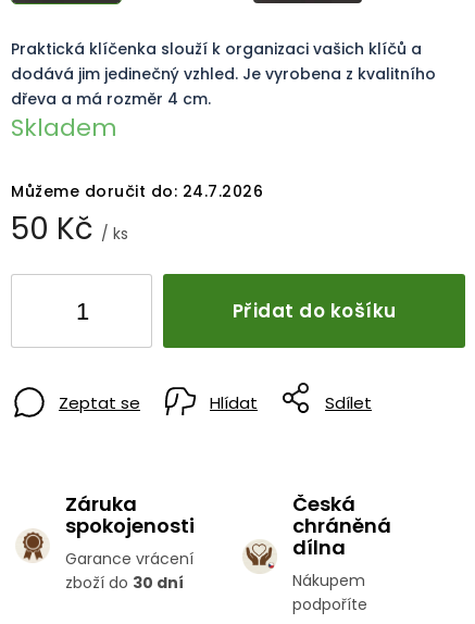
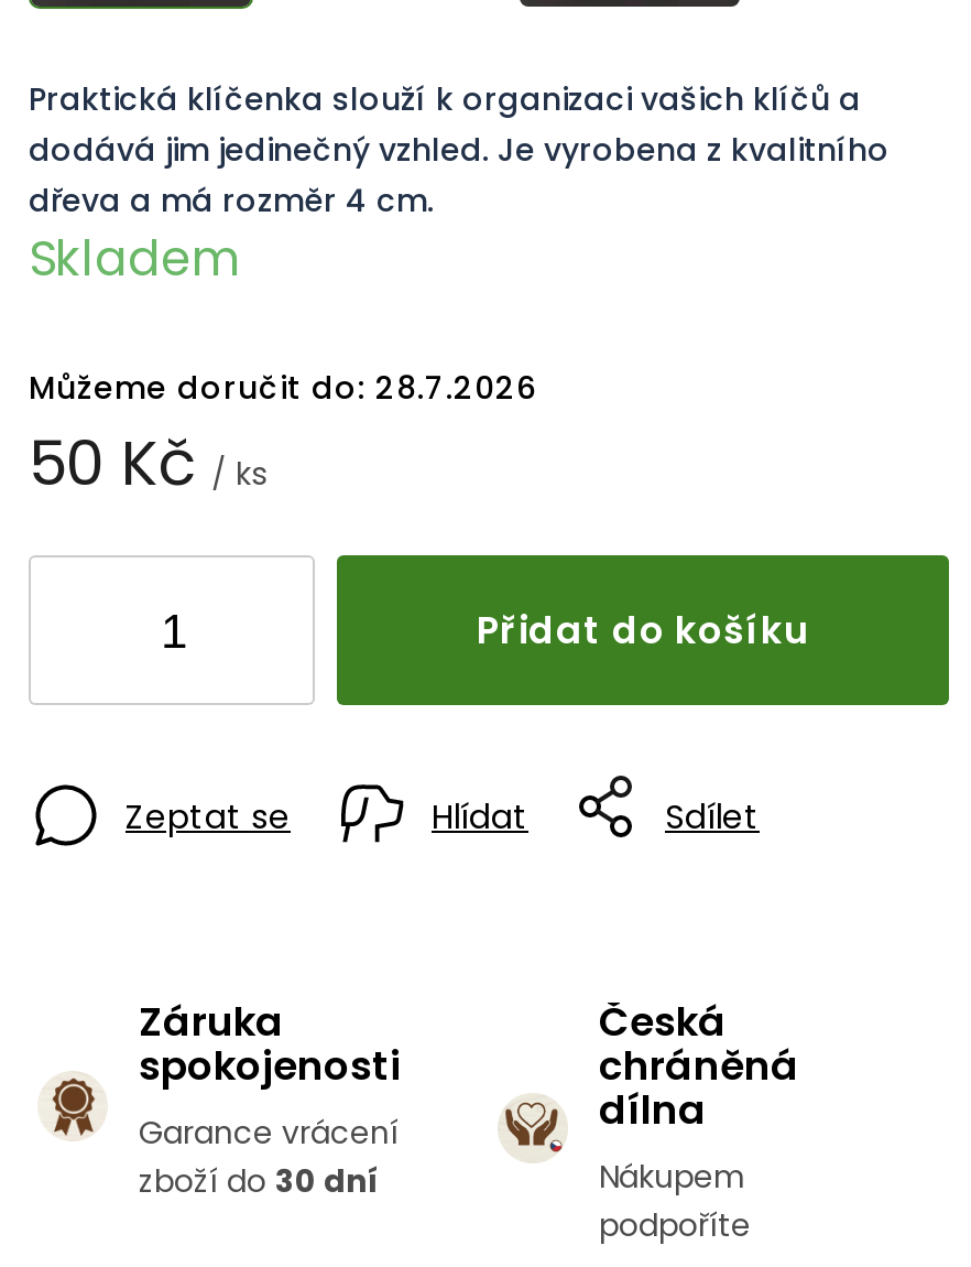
[11,180,263,202] Můžeme doručit do: 24.7.2026 -> [29,365,537,409] Můžeme doručit do: 28.7.2026

